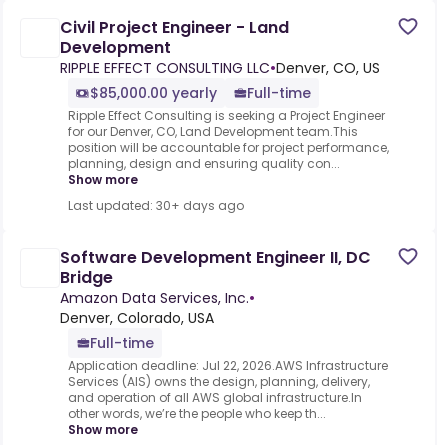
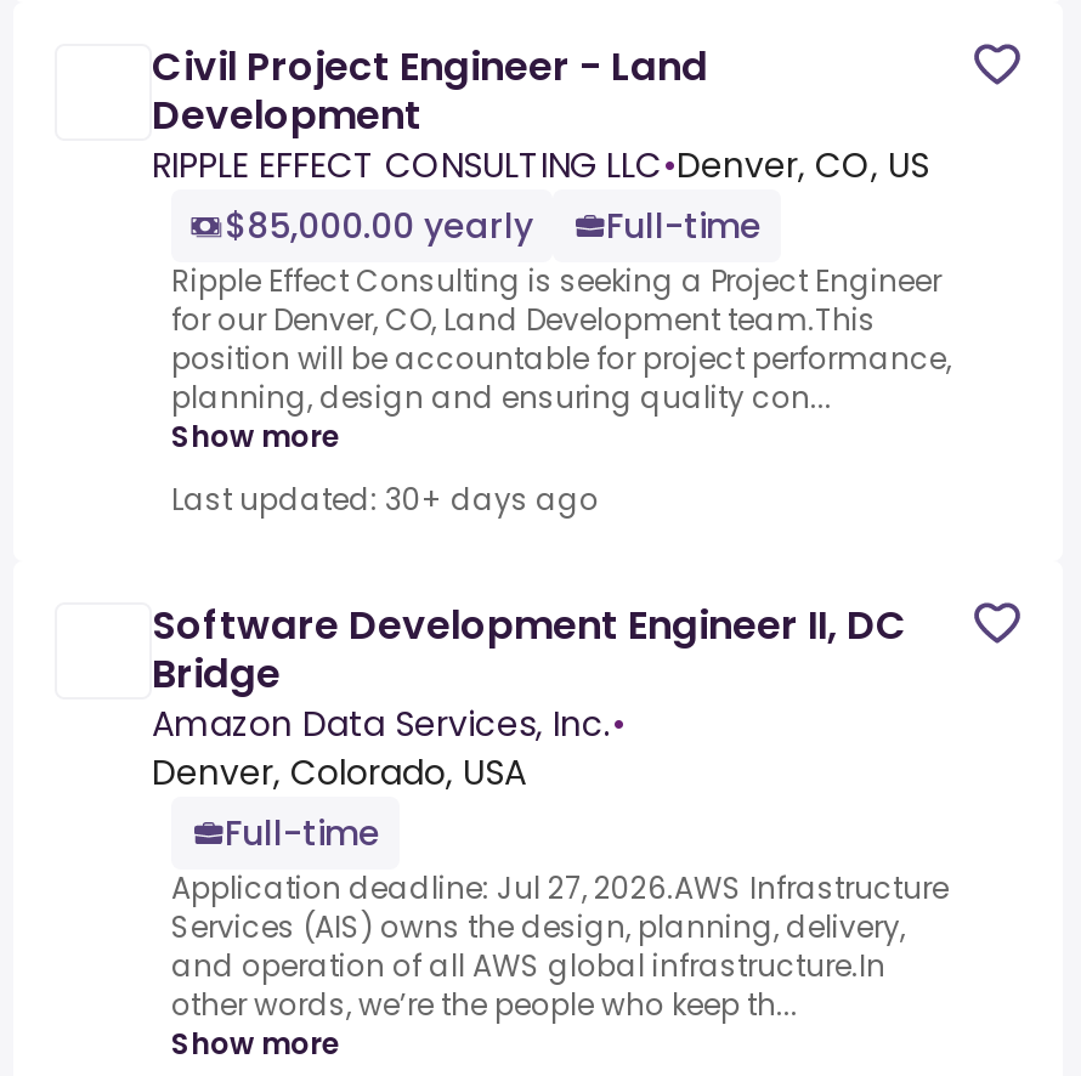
[68,357,388,374] Application deadline: Jul 22, 2026.AWS Infrastructure -> [171,868,949,909] Application deadline: Jul 27, 2026.AWS Infrastructure

